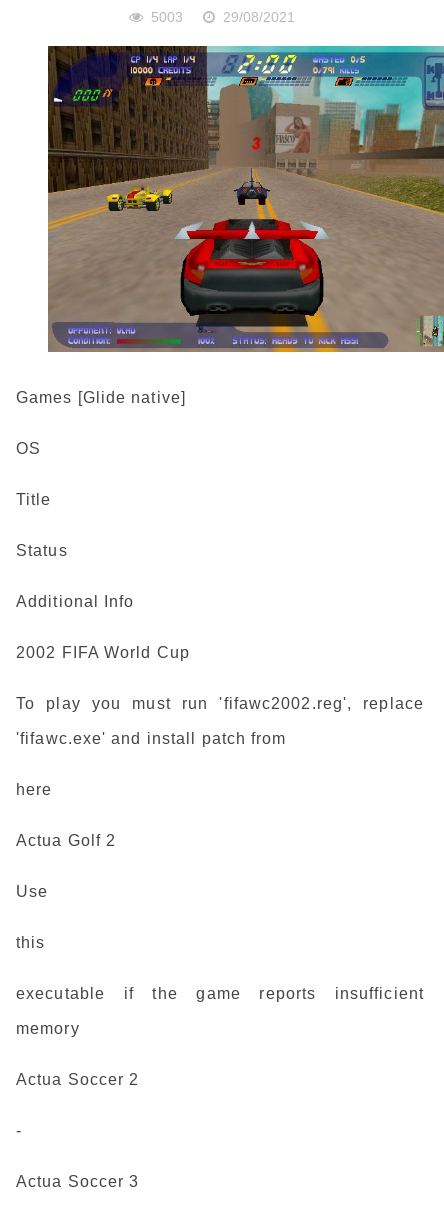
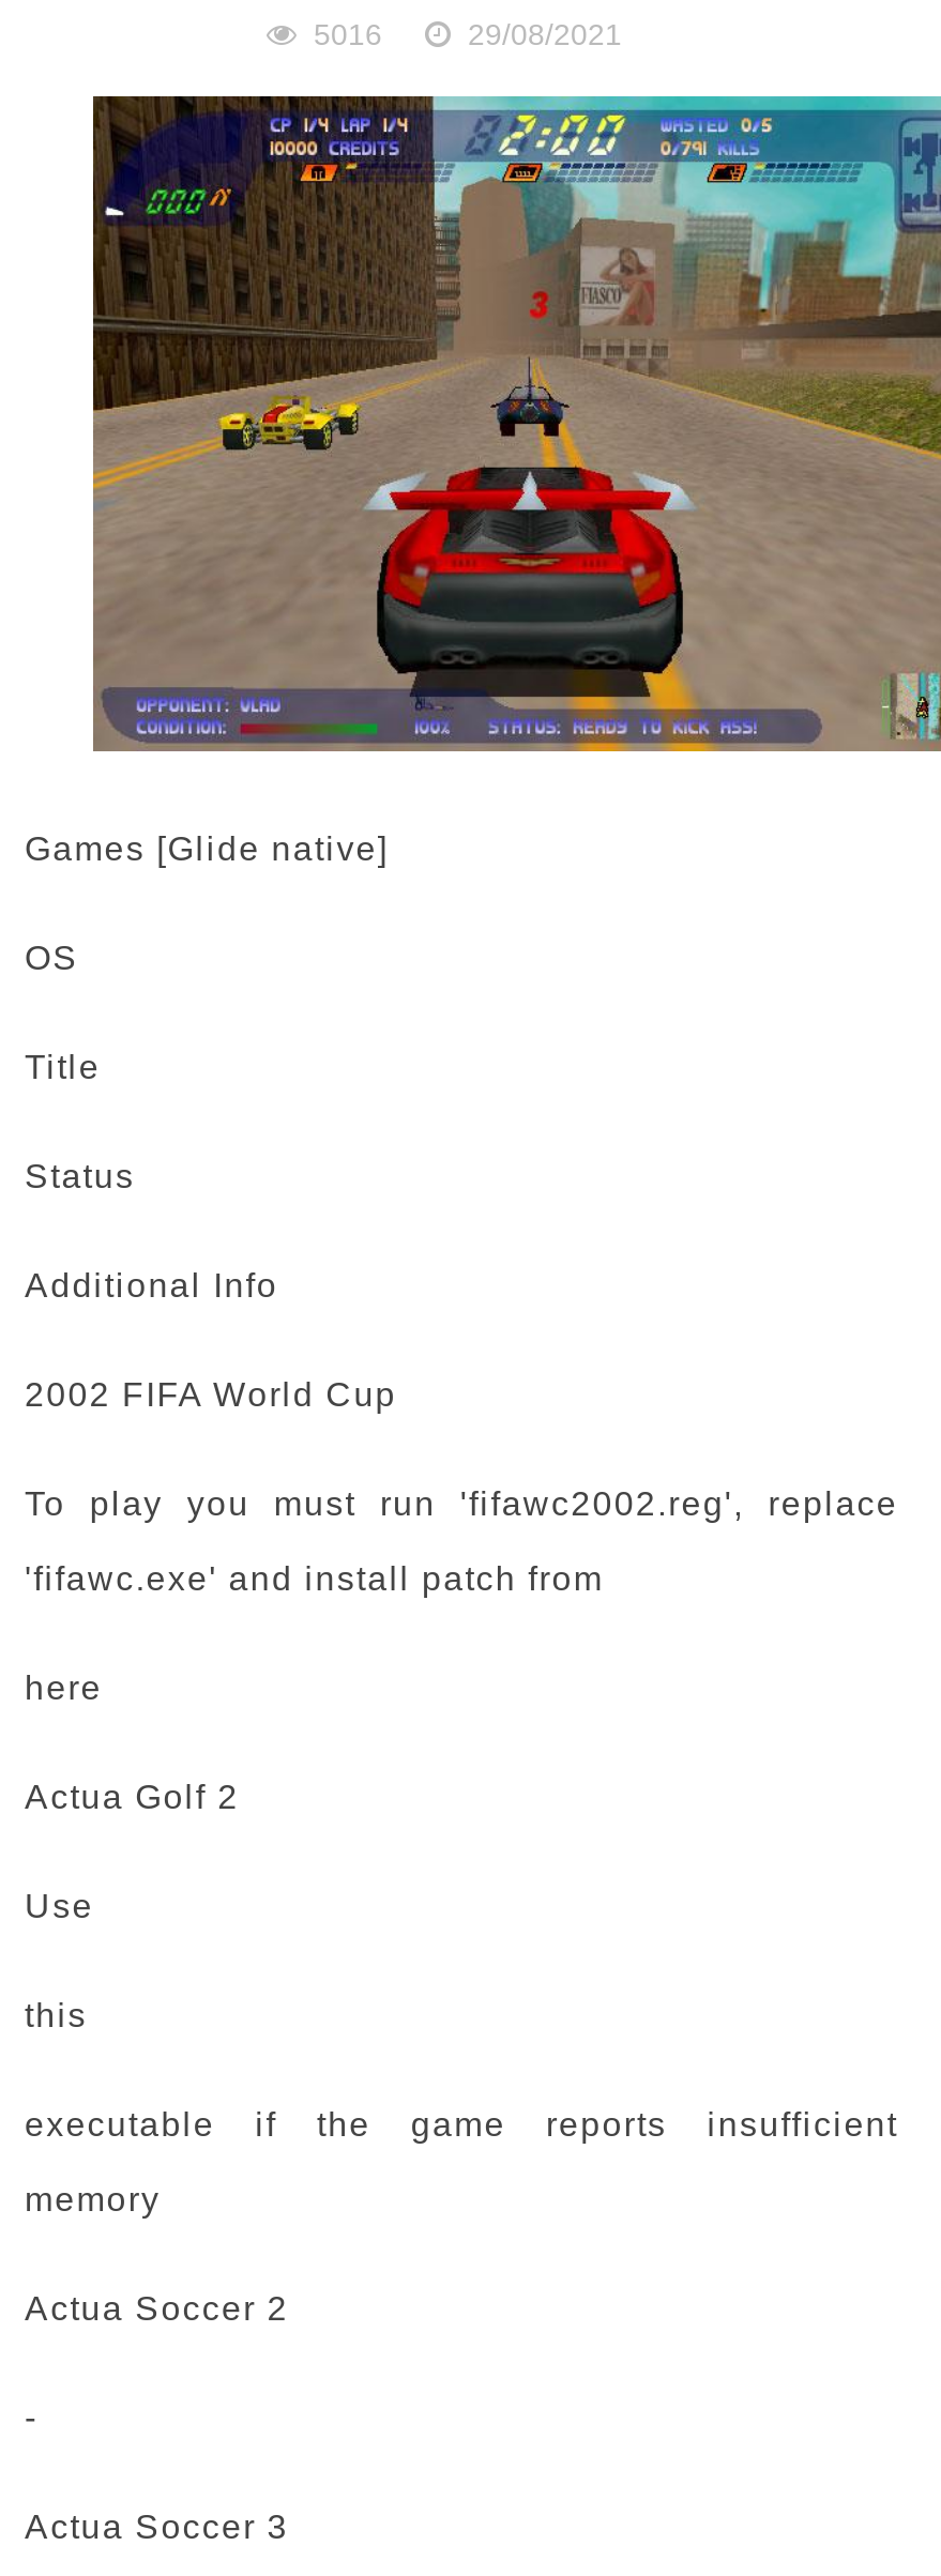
[151,9,183,25] 5003 -> [314,17,382,51] 5016

